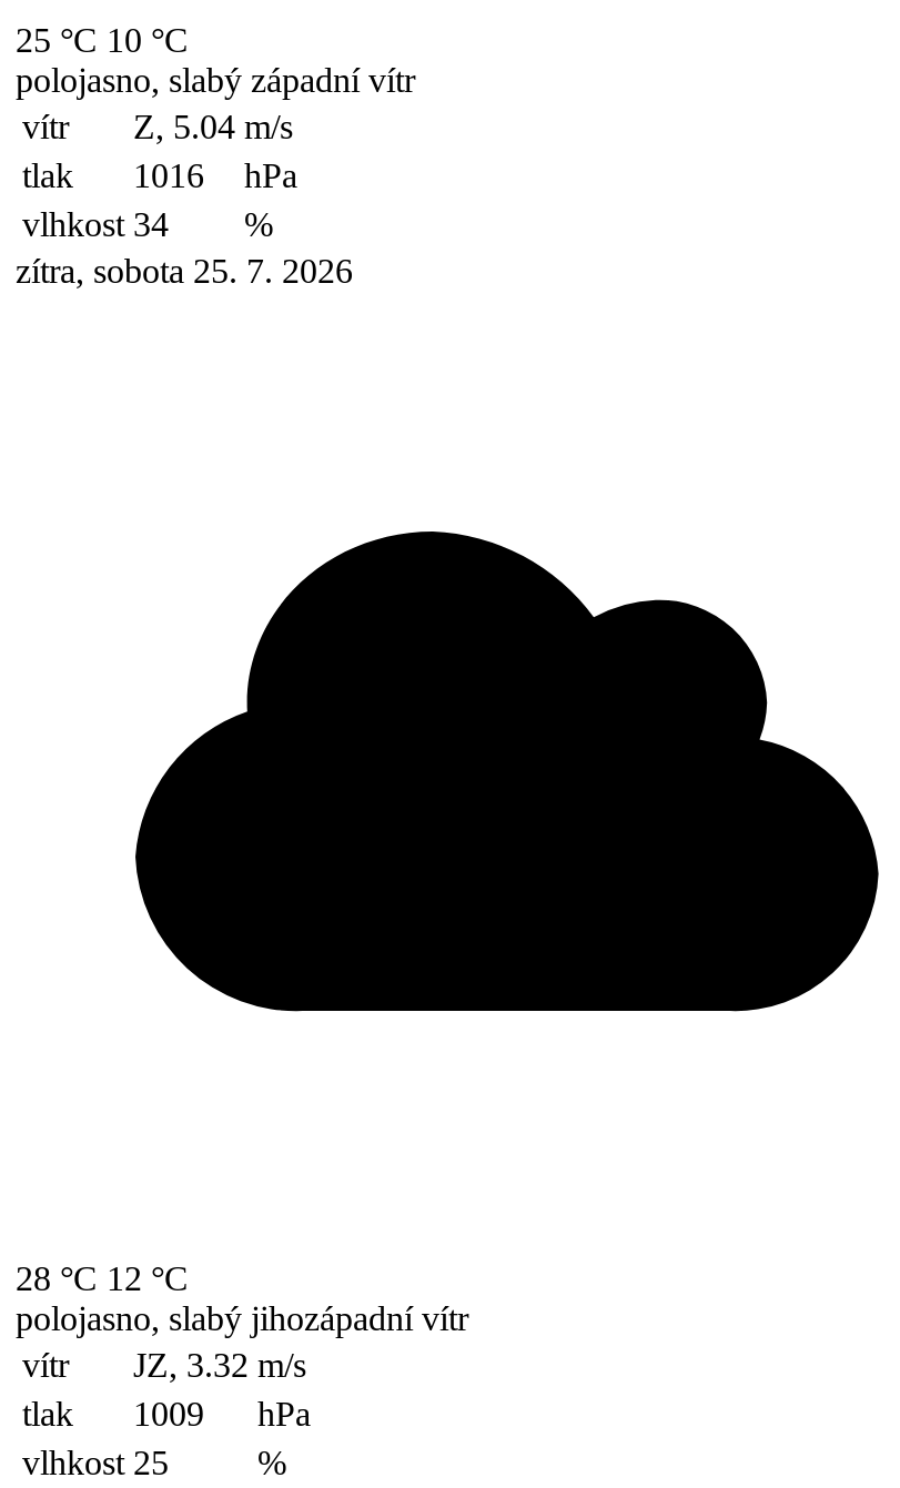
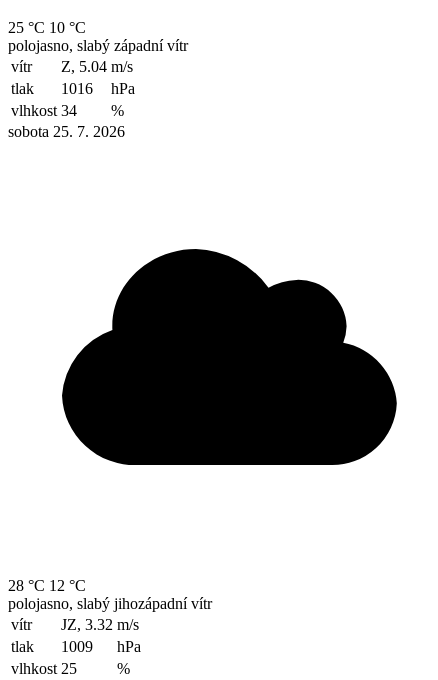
[16,252,353,290] zítra, sobota 25. 7. 2026 -> [8,123,125,140] sobota 25. 7. 2026

